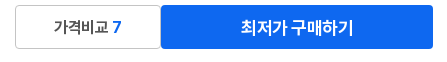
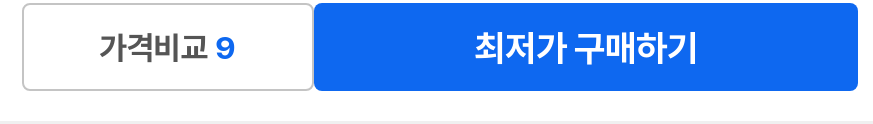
[54,17,122,36] 가격비교 7 -> [100,28,236,66] 가격비교 9

